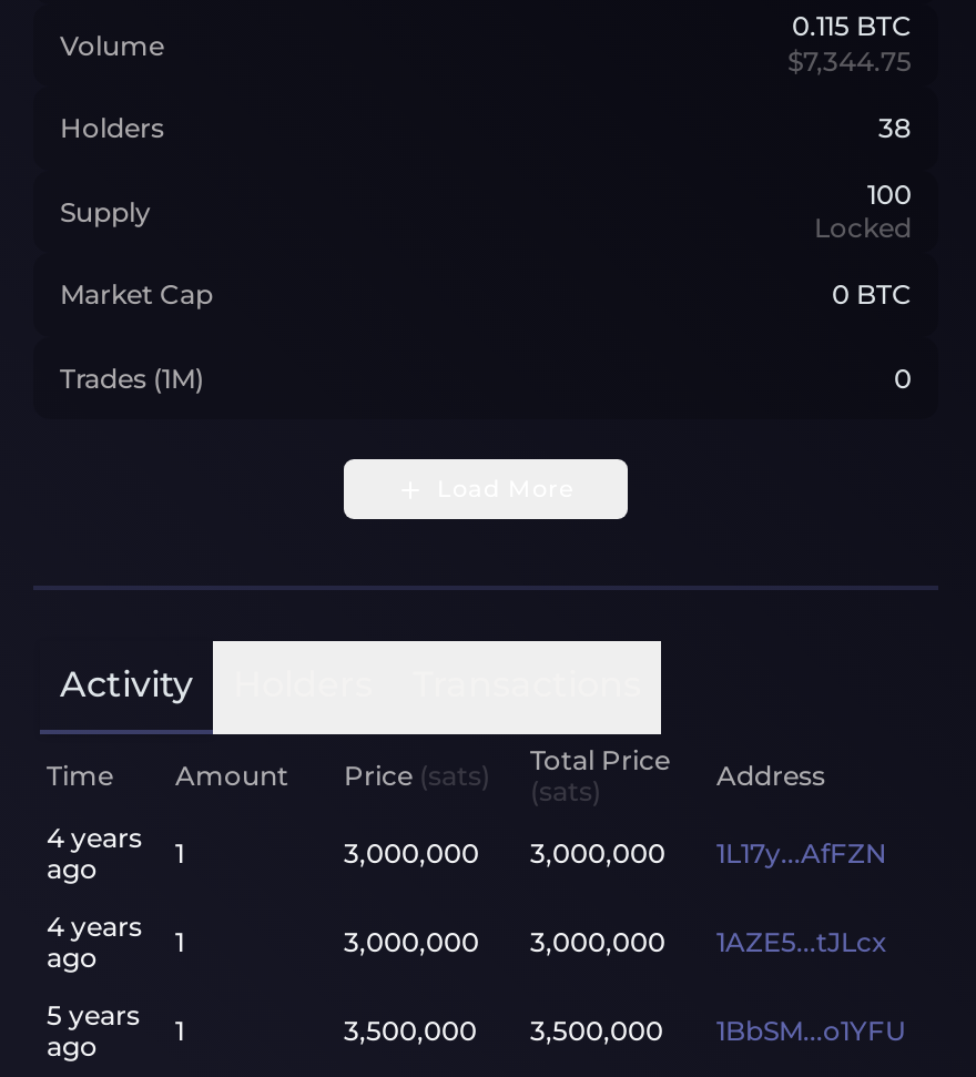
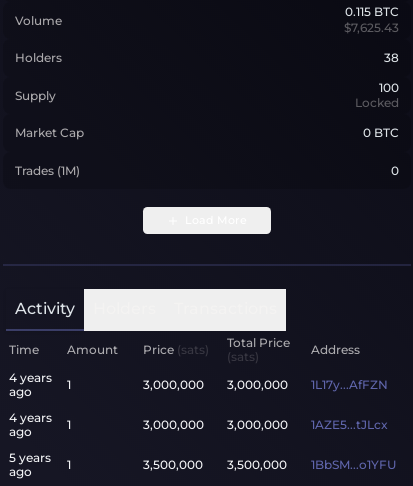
[787,44,912,77] $7,344.75 -> [344,20,399,35] $7,625.43

